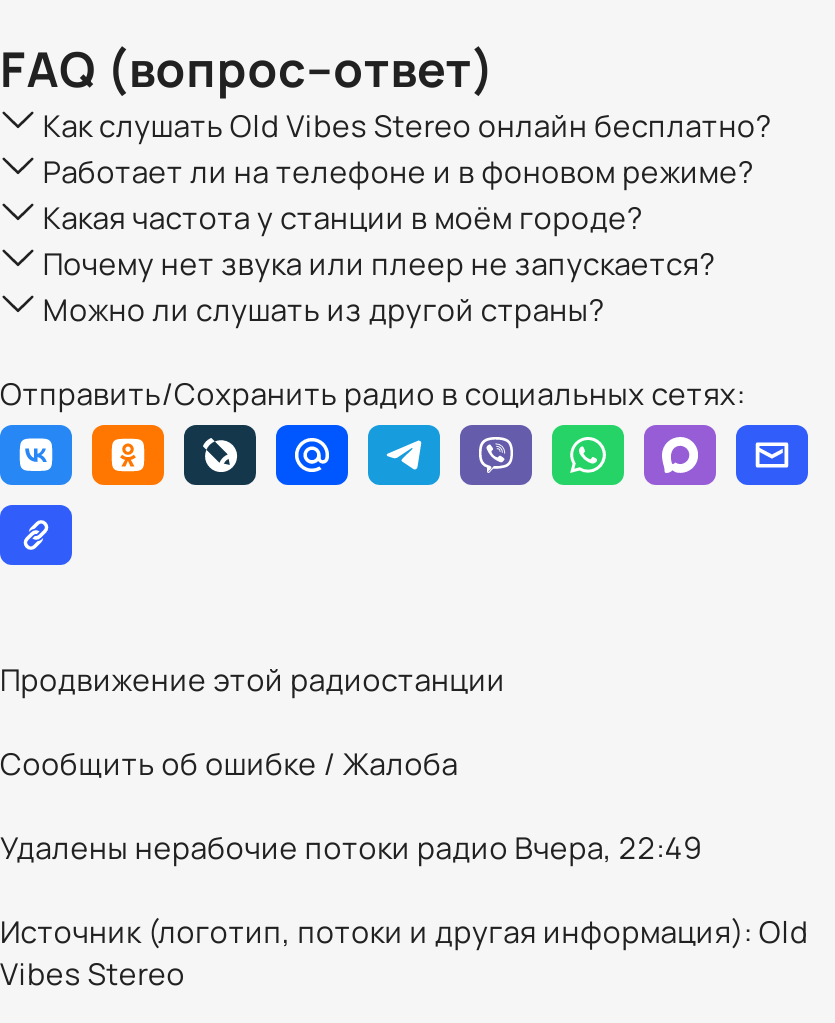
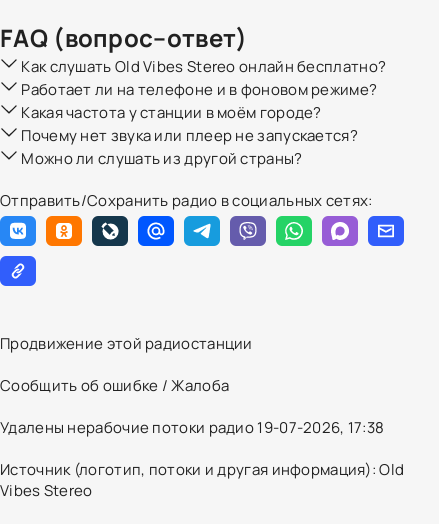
[0,827,702,869] Удалены нерабочие потоки радио Вчера, 22:49 -> [0,417,384,438] Удалены нерабочие потоки радио 19-07-2026, 17:38

